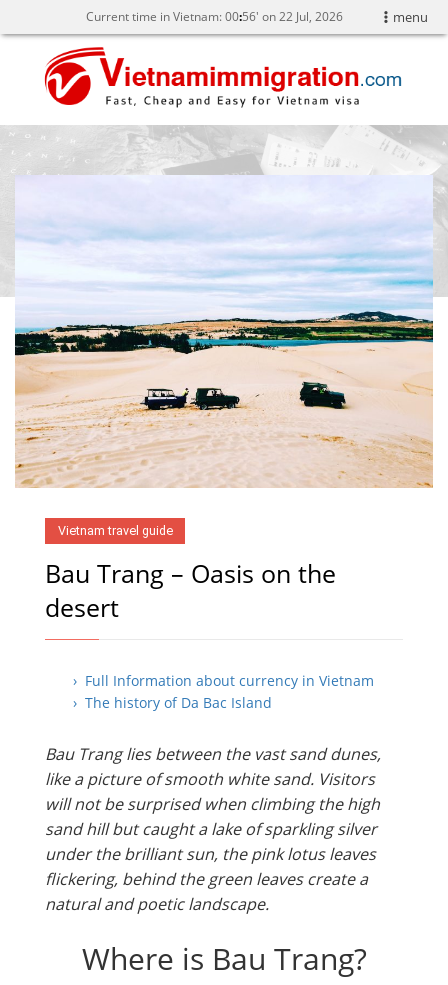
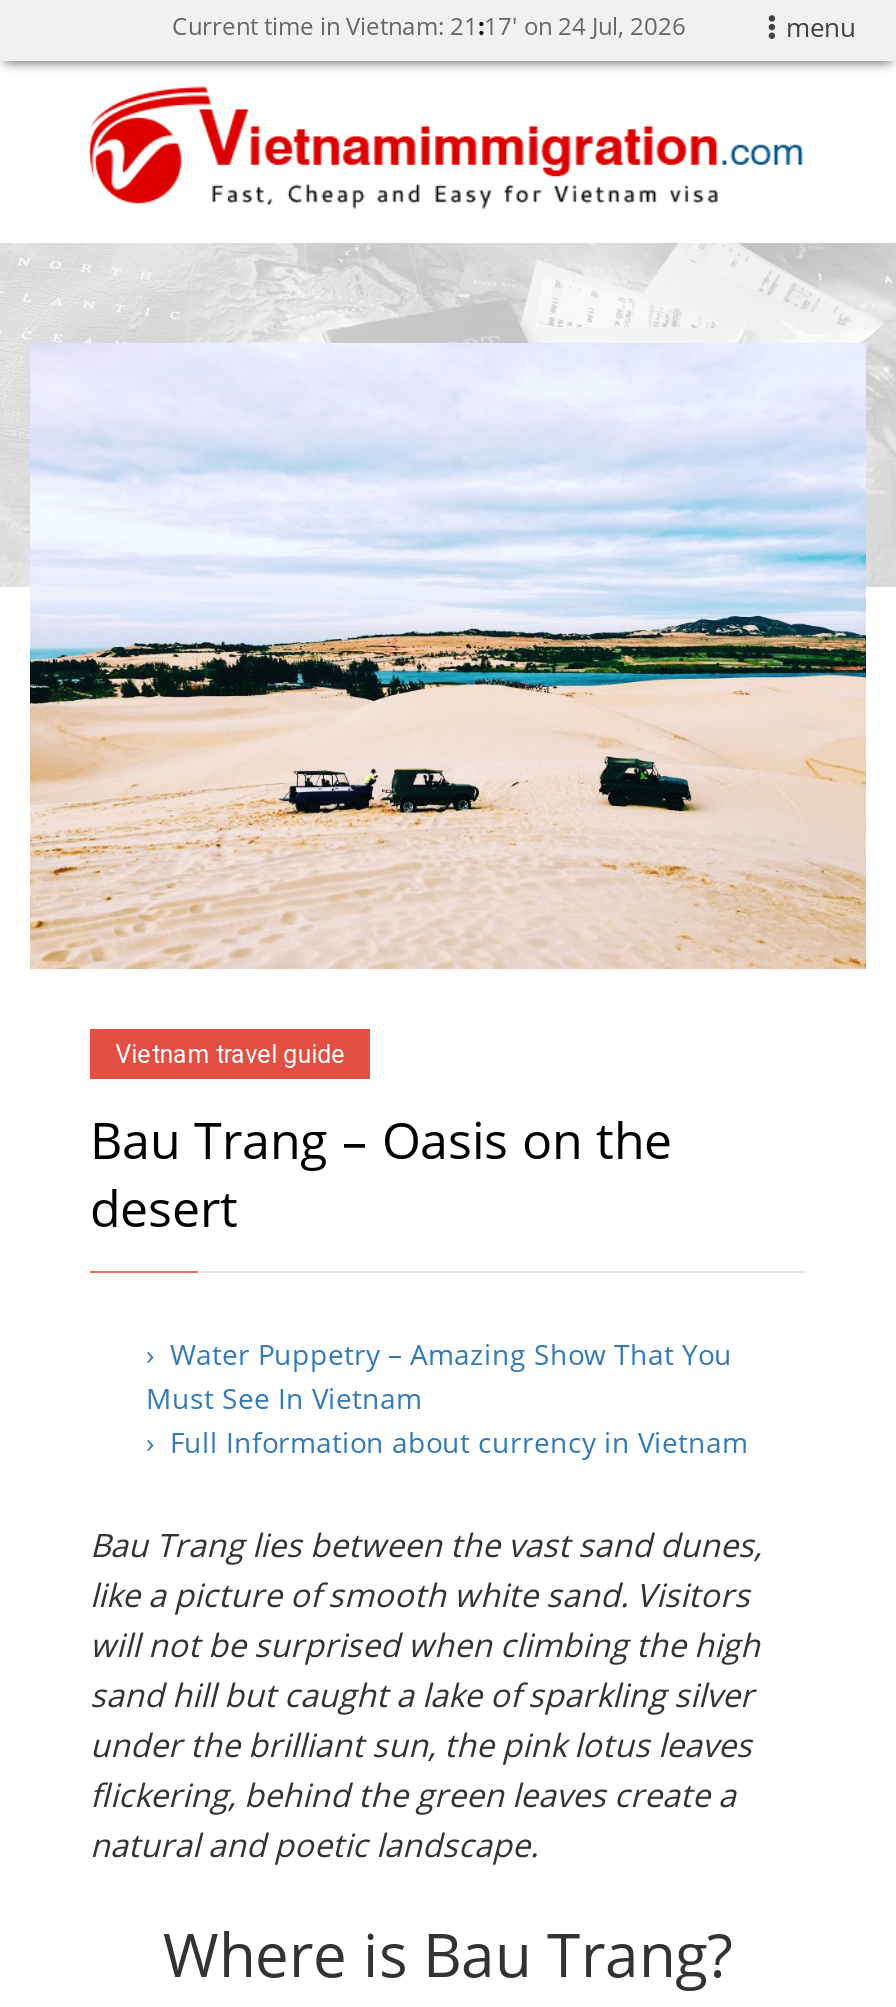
[86,8,343,25] Current time in Vietnam: 00 56' on 22 Jul, 2026 -> [172,9,686,43] Current time in Vietnam: 21: 17' on 24 Jul, 2026
none -> [146,1335,732,1417] › Water Puppetry – Amazing Show That You | Must See In Vietnam
moved [73,671,374,690] -> [146,1423,748,1461]: › Full Information about currency in Vietnam
[73,693,272,712] › The history of Da Bac Island -> none

